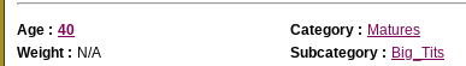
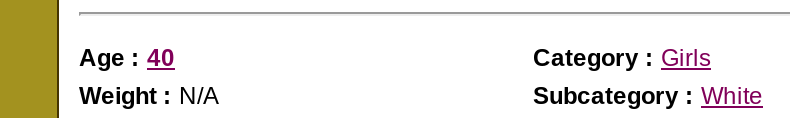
[290,22,420,38] Category : Matures -> [533,44,711,72] Category : Girls
[290,44,444,61] Subcategory : Big_Tits -> [533,82,763,110] Subcategory : White

